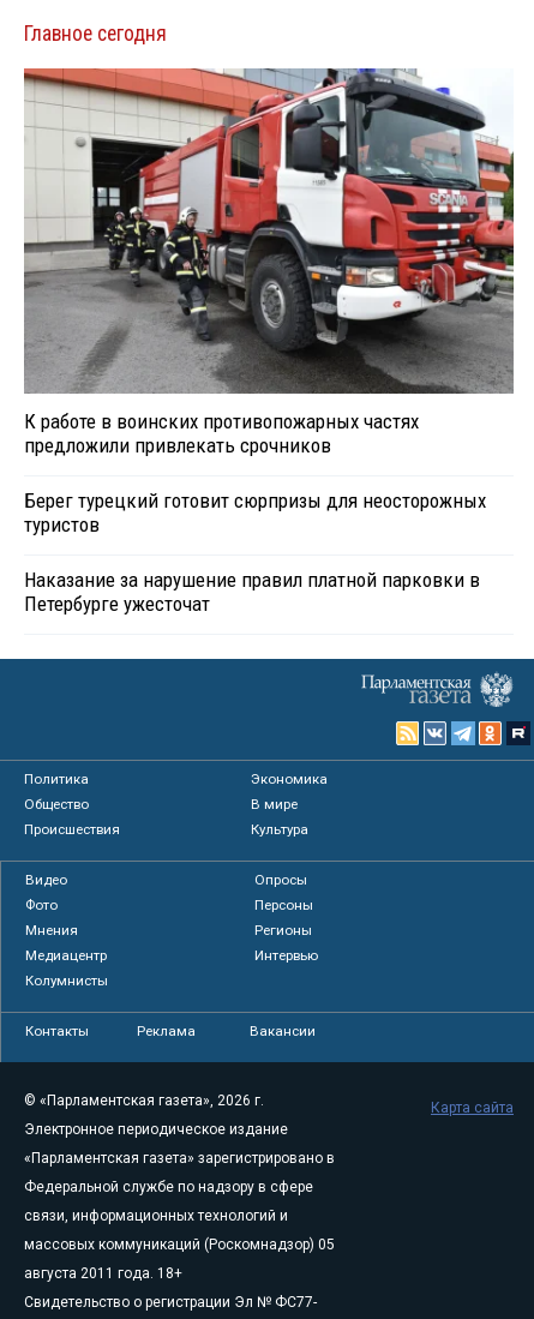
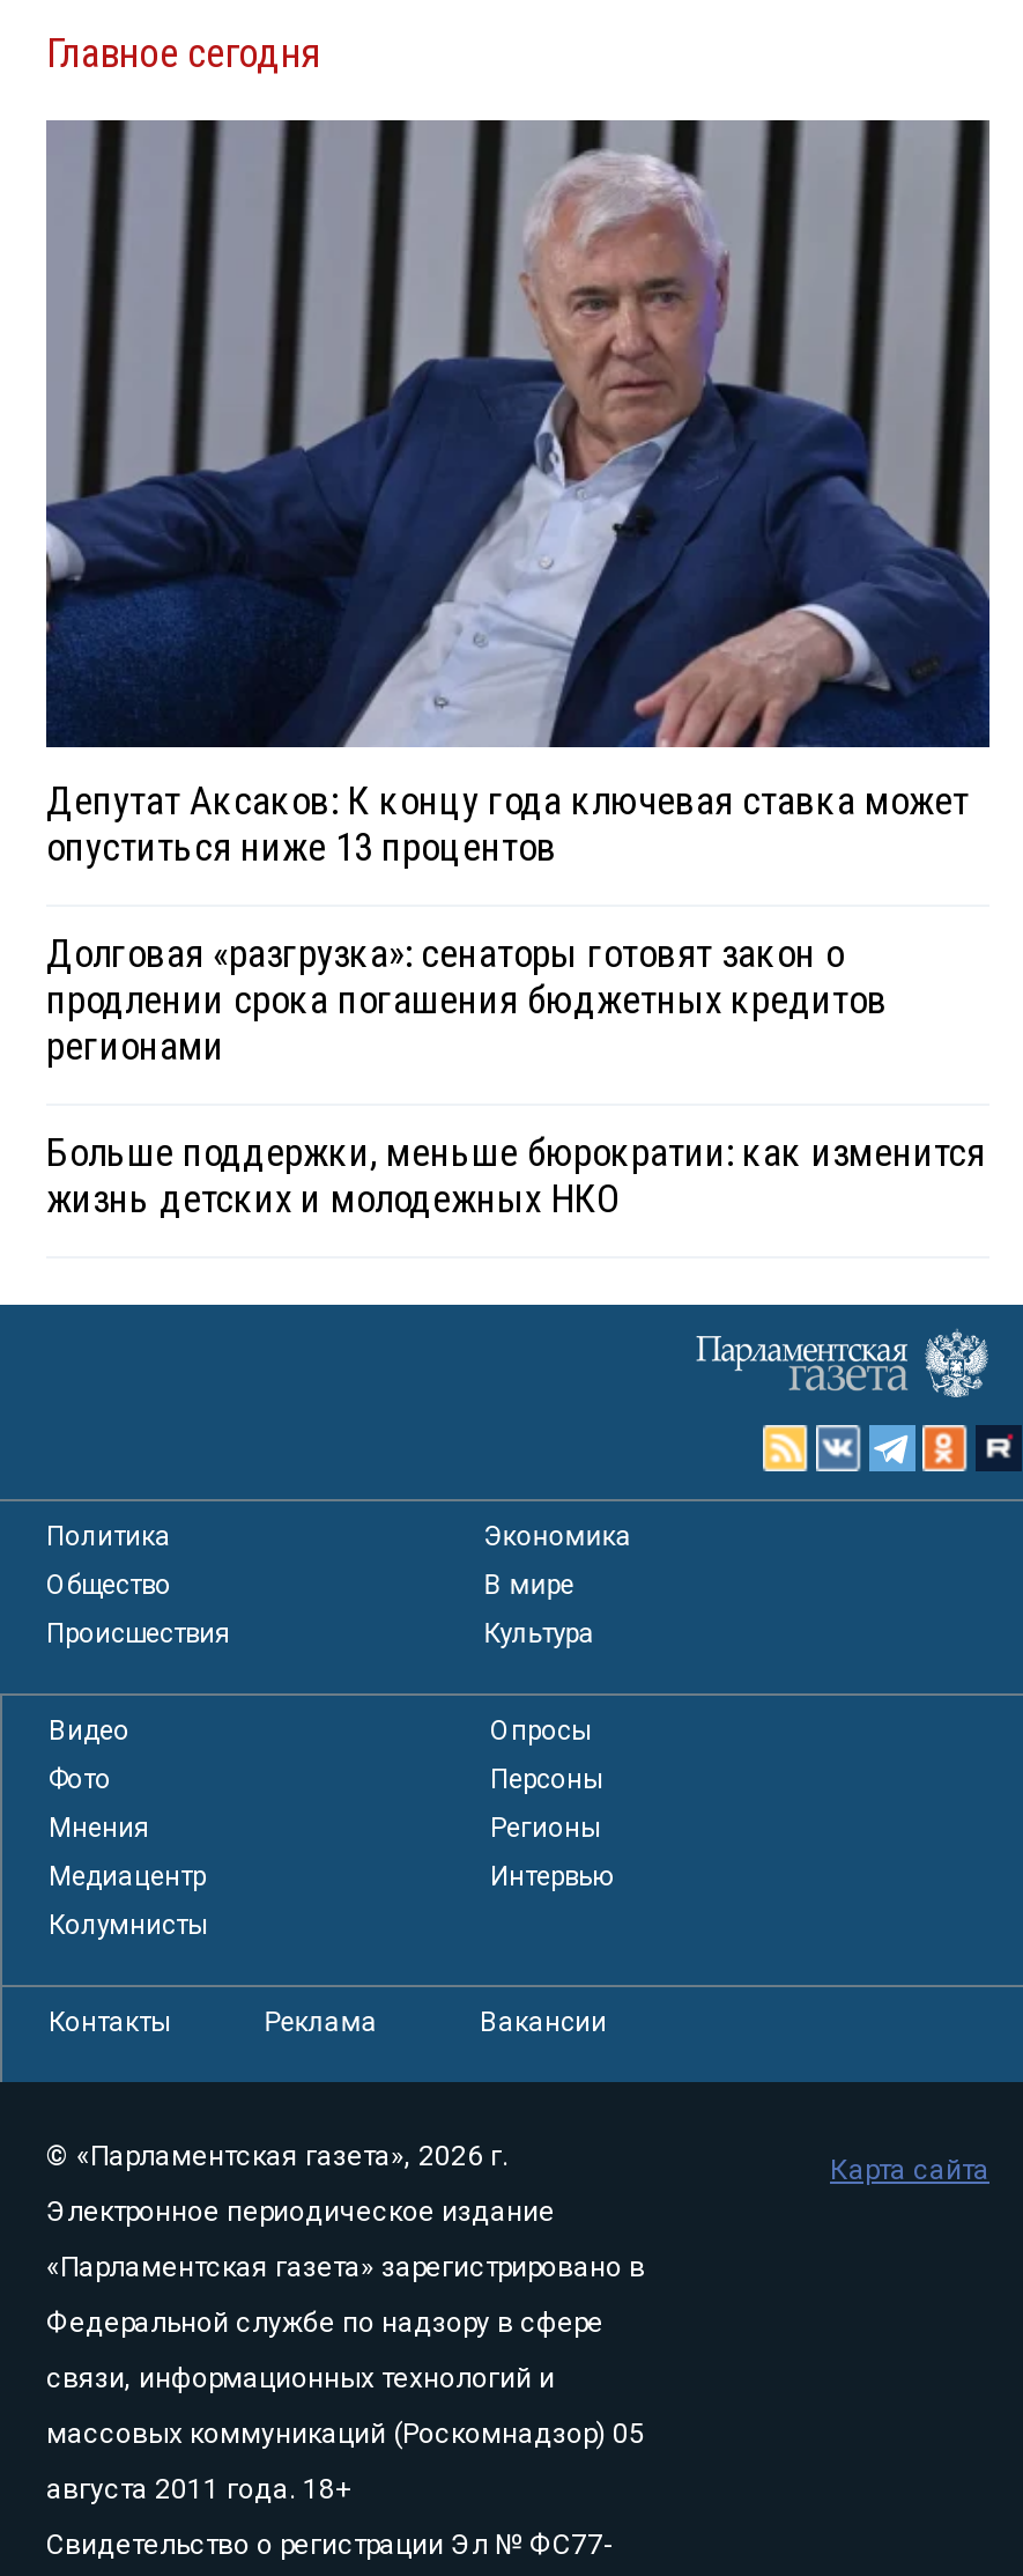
[23,67,515,457] [image] | К работе в воинских противопожарных частях | предложили привлекать срочников -> [46,118,992,870] [image] | Депутат Аксаков: К концу года ключевая ставка может | опуститься ниже 13 процентов
[24,488,486,536] Берег турецкий готовит сюрпризы для неосторожных | туристов -> [46,930,888,1069] Долговая «разгрузка»: сенаторы готовят закон о | продлении срока погашения бюджетных кредитов | регионами
[24,568,480,616] Наказание за нарушение правил платной парковки в | Петербурге ужесточат -> [46,1129,985,1221] Больше поддержки, меньше бюрократии: как изменится | жизнь детских и молодежных НКО

